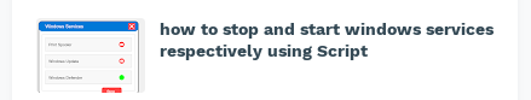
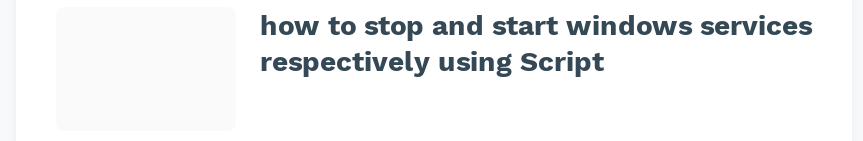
[36,19,140,94] [image] -> none

